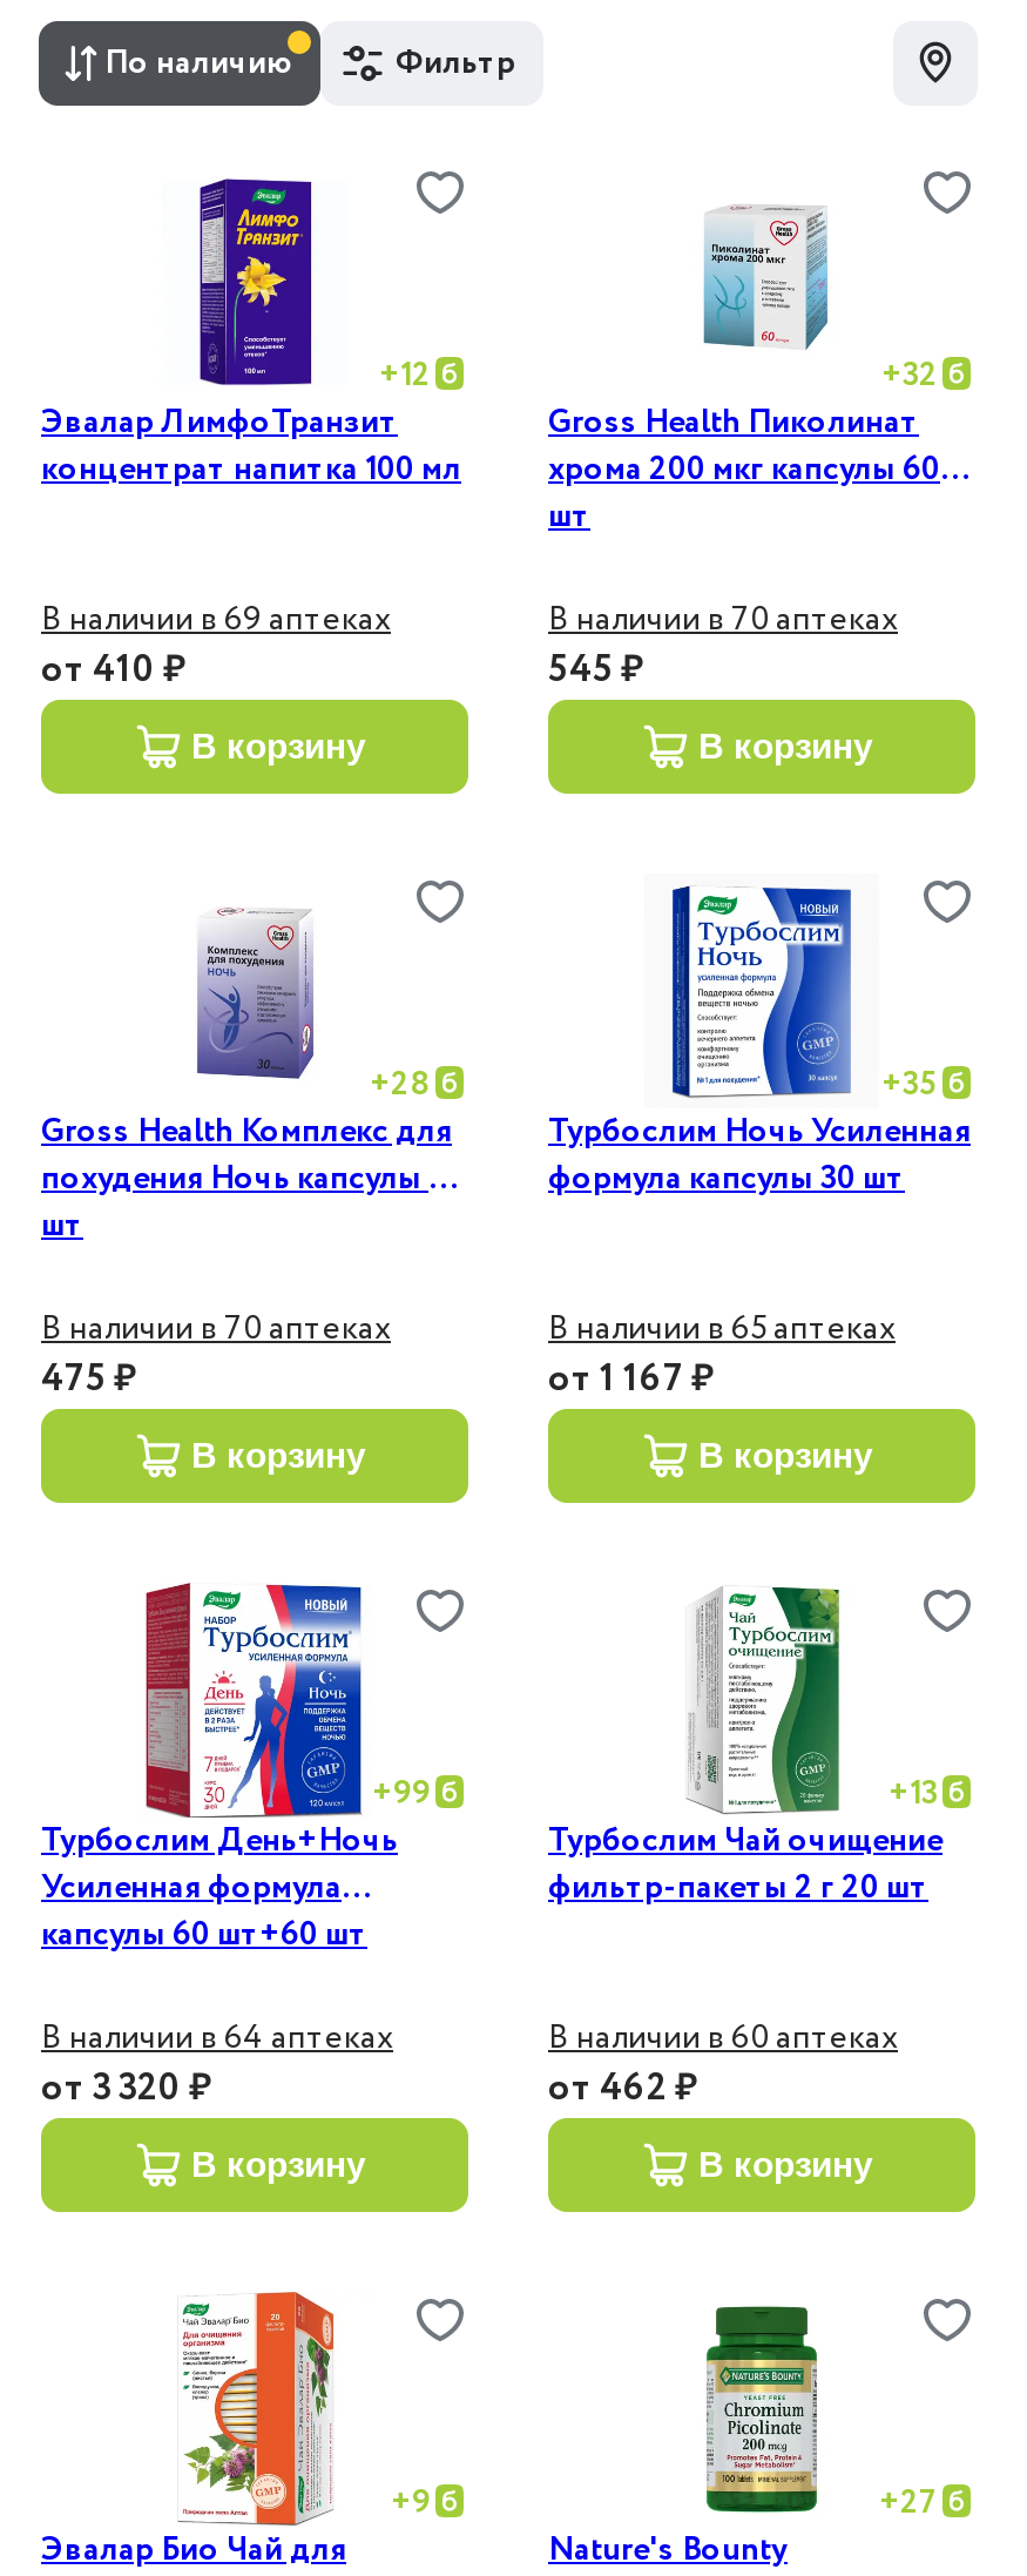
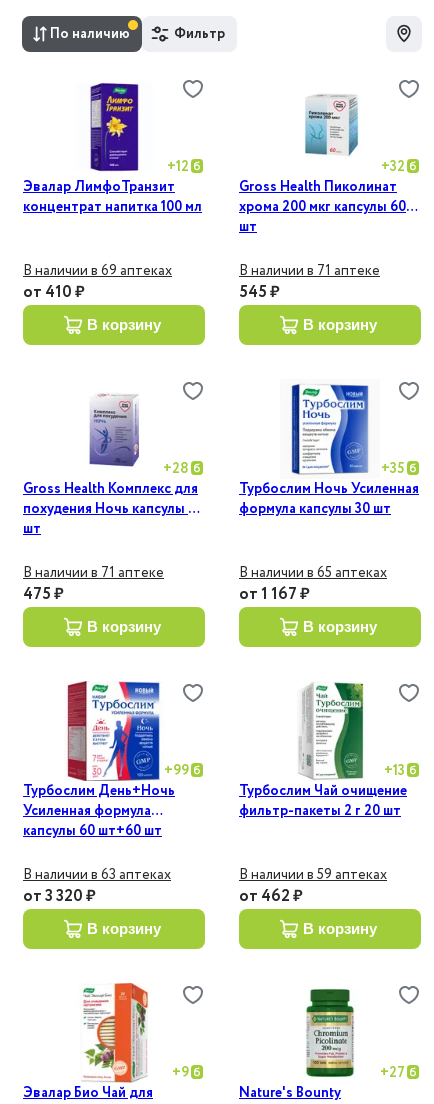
[548,604,898,637] В наличии в 70 аптеках -> [239,264,380,278] В наличии в 71 аптеке
[41,1313,391,1346] В наличии в 70 аптеках -> [23,566,164,580] В наличии в 71 аптеке
[41,2022,393,2055] В наличии в 64 аптеках -> [23,868,171,882] В наличии в 63 аптеках
[548,2022,898,2055] В наличии в 60 аптеках -> [239,868,387,882] В наличии в 59 аптеках

